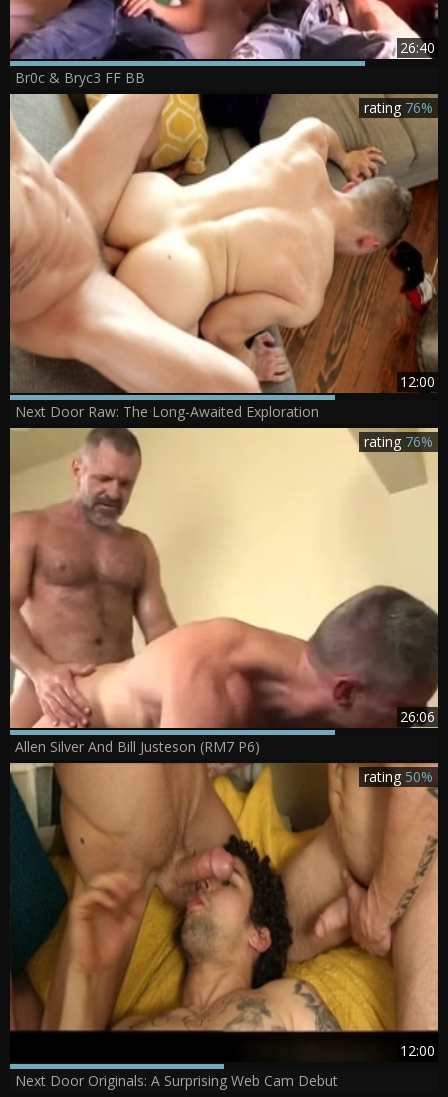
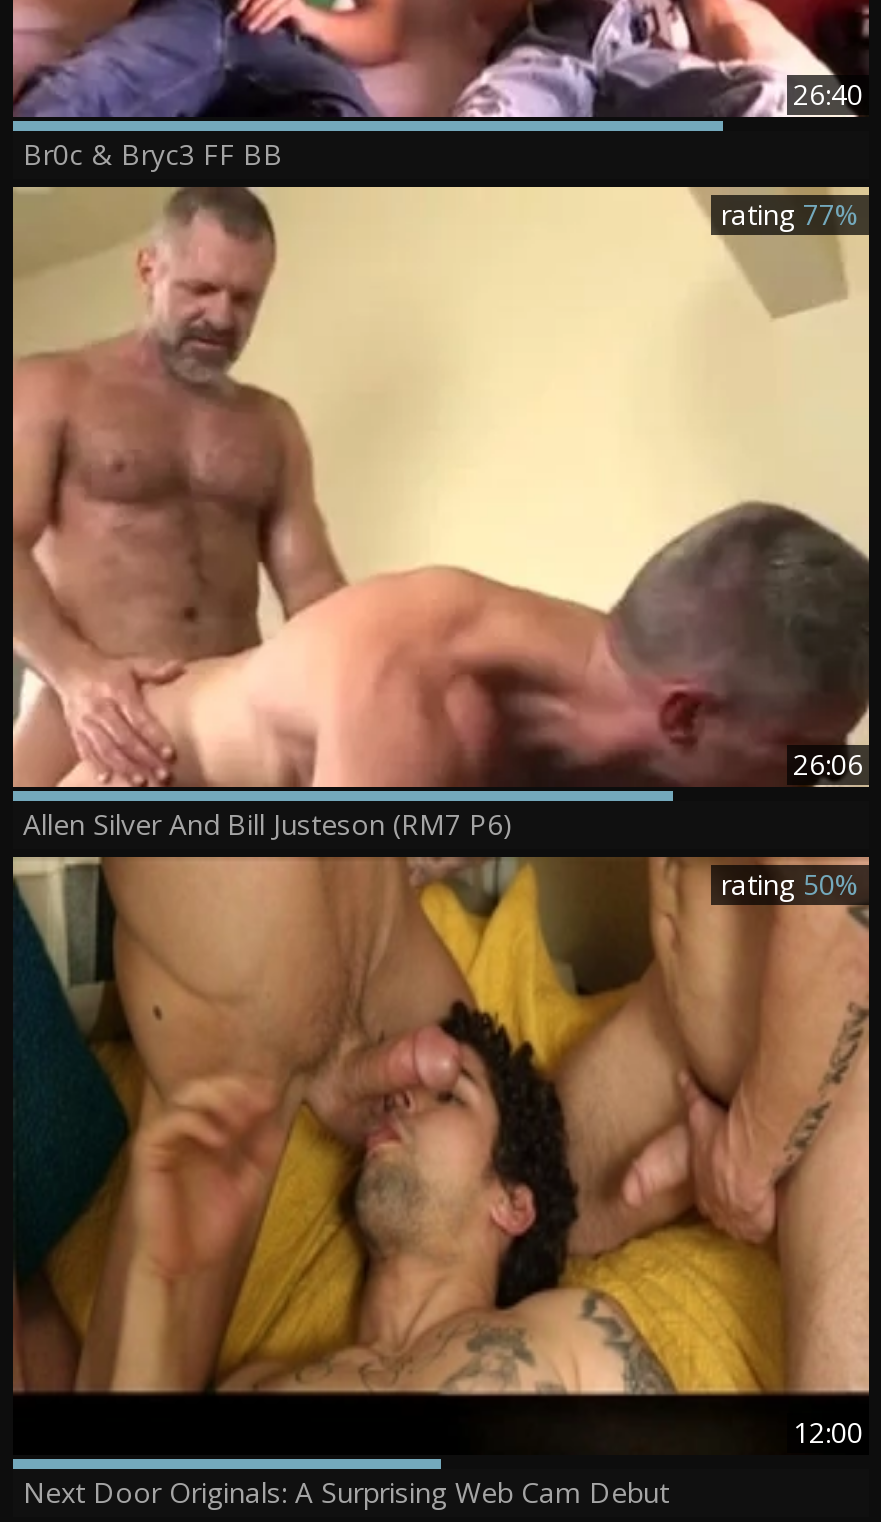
[10,93,438,400] [image] | 12:00 -> none
[364,98,433,117] rating76% -> none
[15,402,319,421] Next Door Raw: The Long-Awaited Exploration -> none
[364,432,433,451] rating76% -> [721,195,859,233] rating77%

